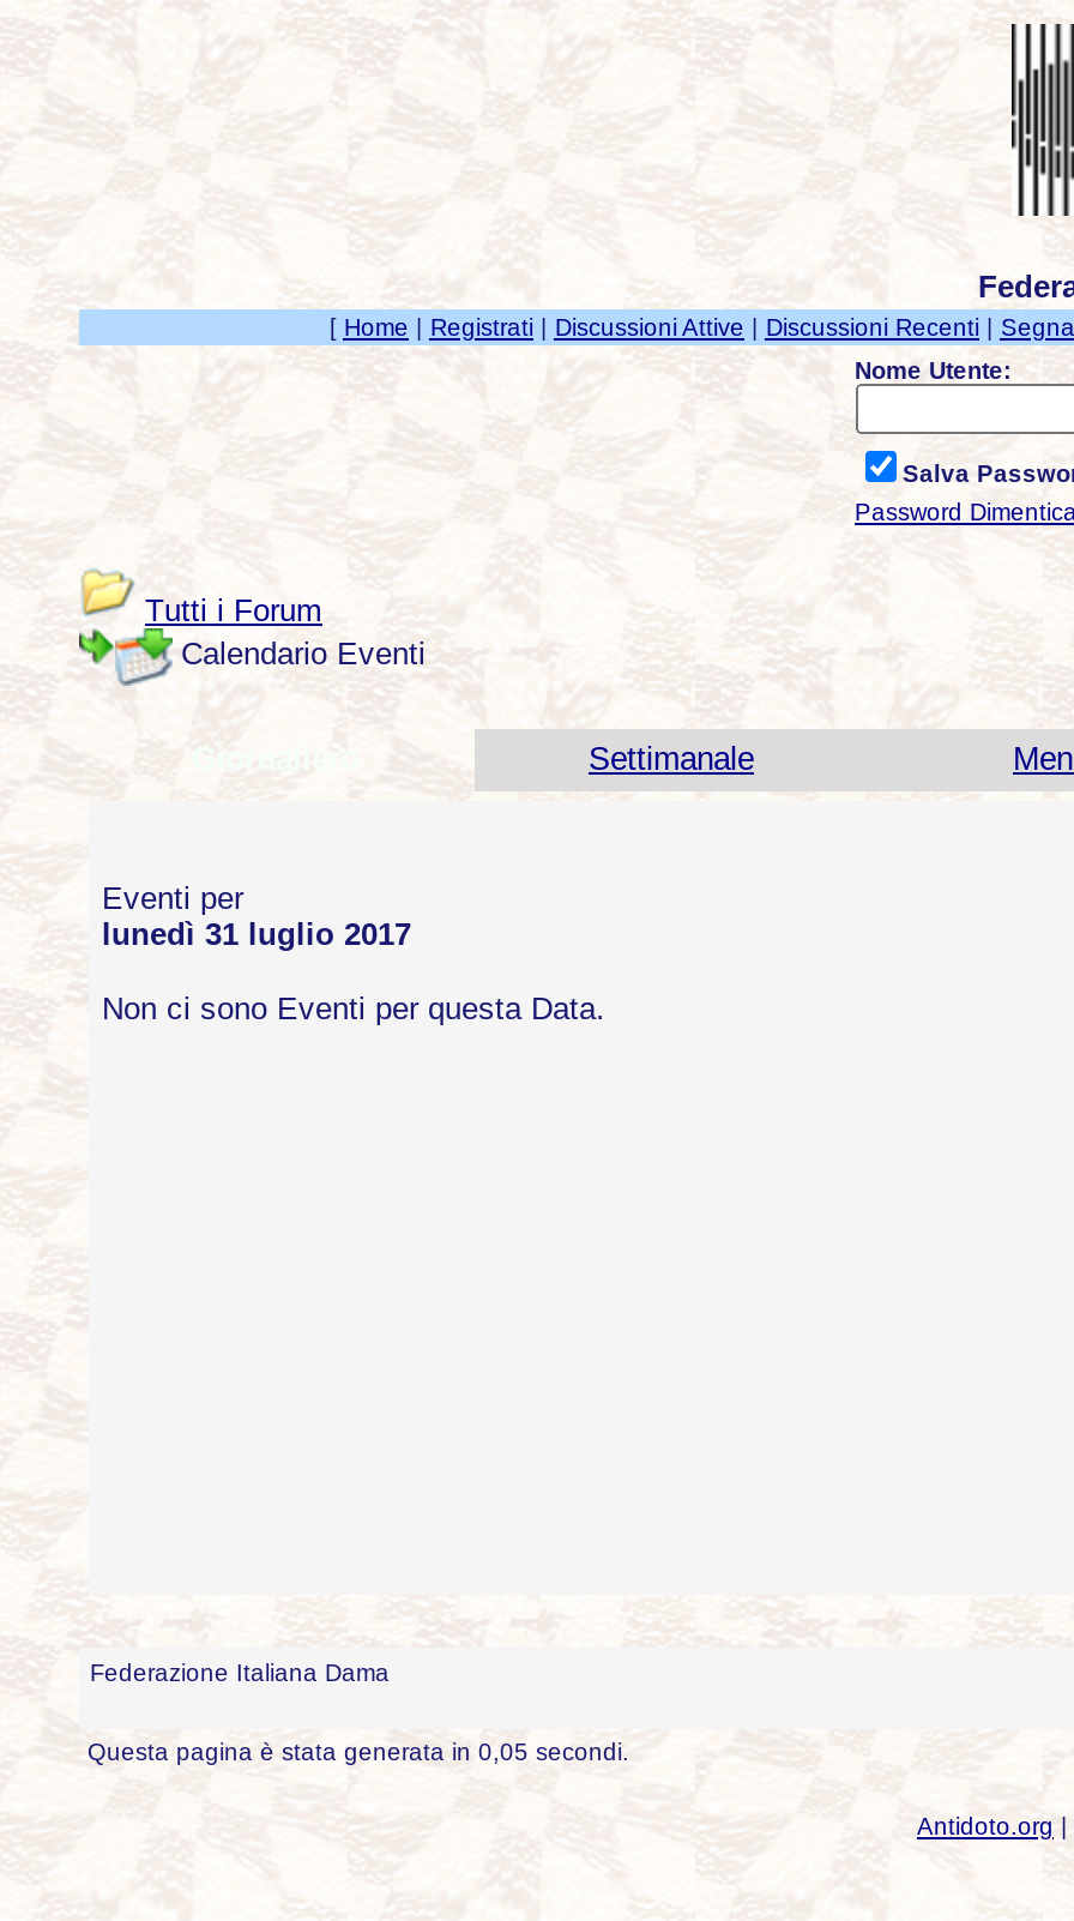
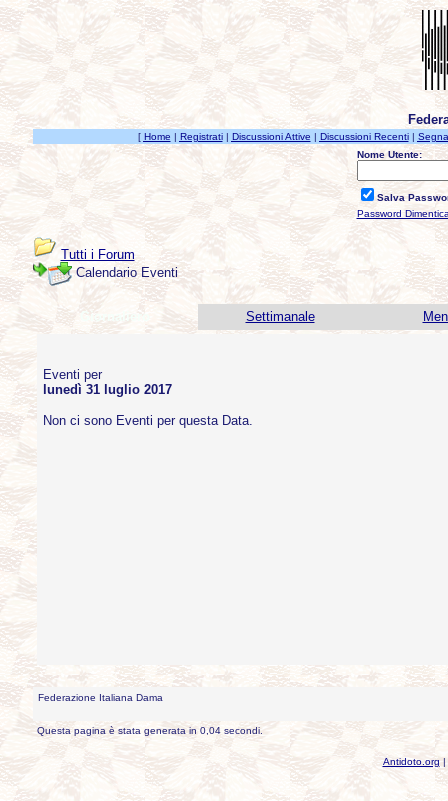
[88,1739,629,1765] Questa pagina è stata generata in 0,05 secondi. -> [36,725,262,736] Questa pagina è stata generata in 0,04 secondi.

